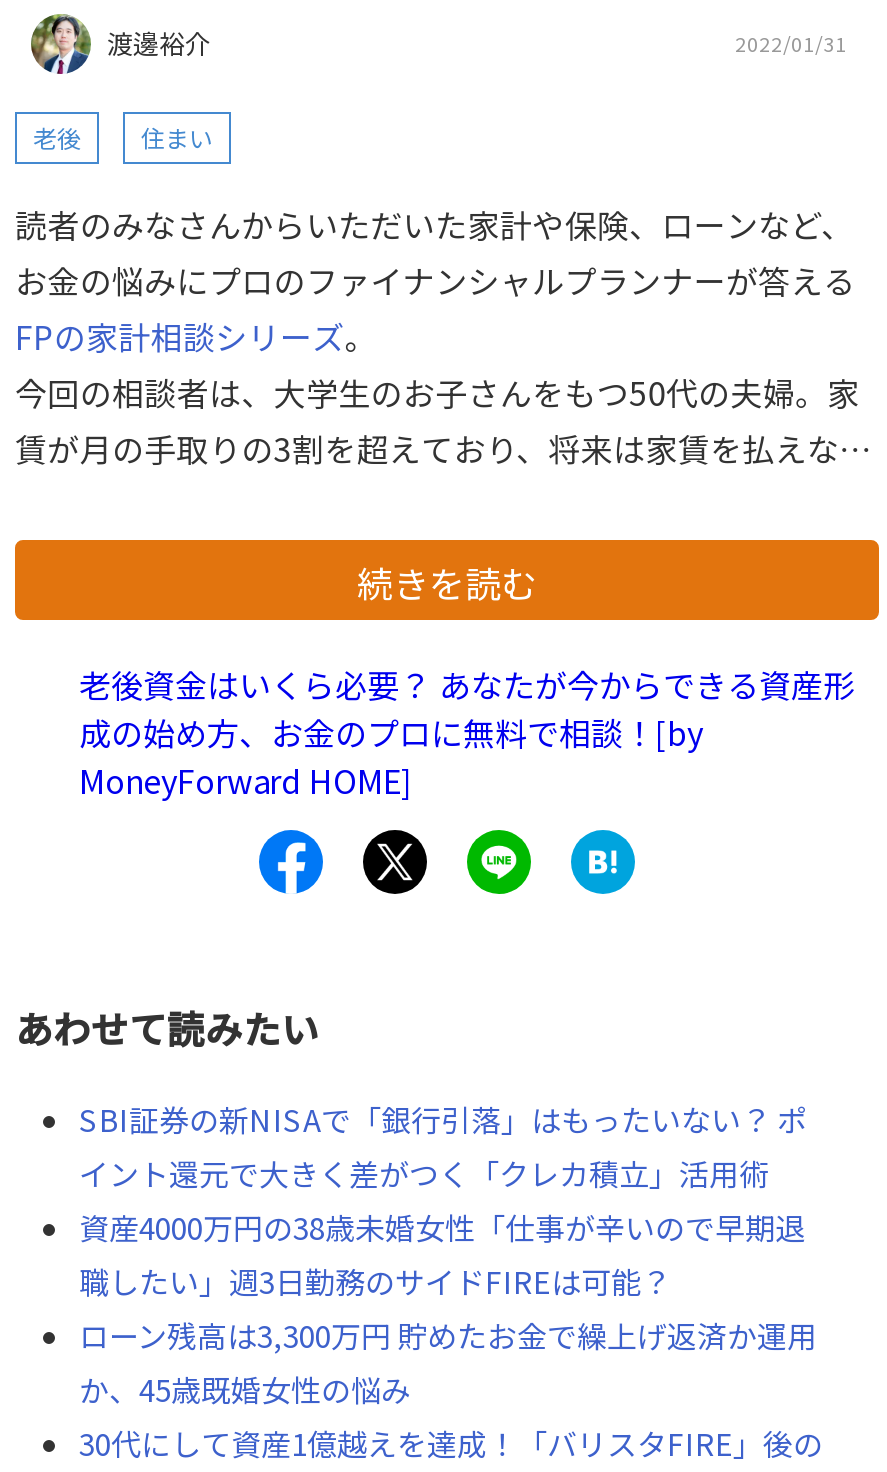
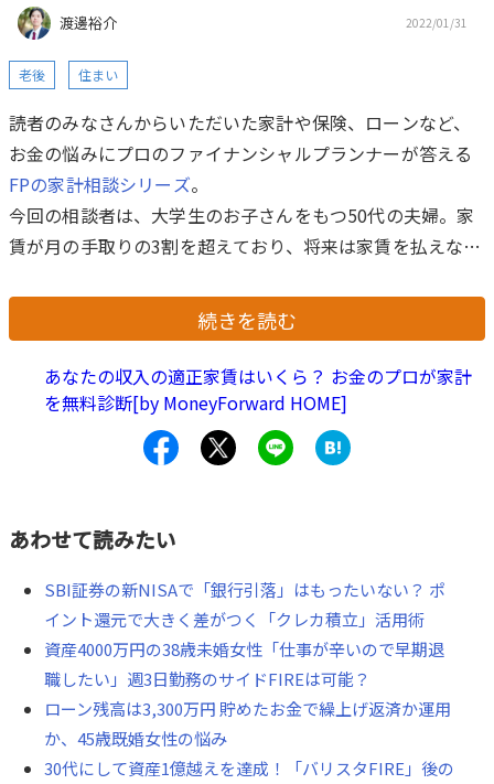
[79,660,855,804] 老後資金はいくら必要？ あなたが今からできる資産形 | 成の始め方、お金のプロに無料で相談！[by | MoneyForward HOME] -> [44,363,472,416] あなたの収入の適正家賃はいくら？ お金のプロが家計 | を無料診断[by MoneyForward HOME]

